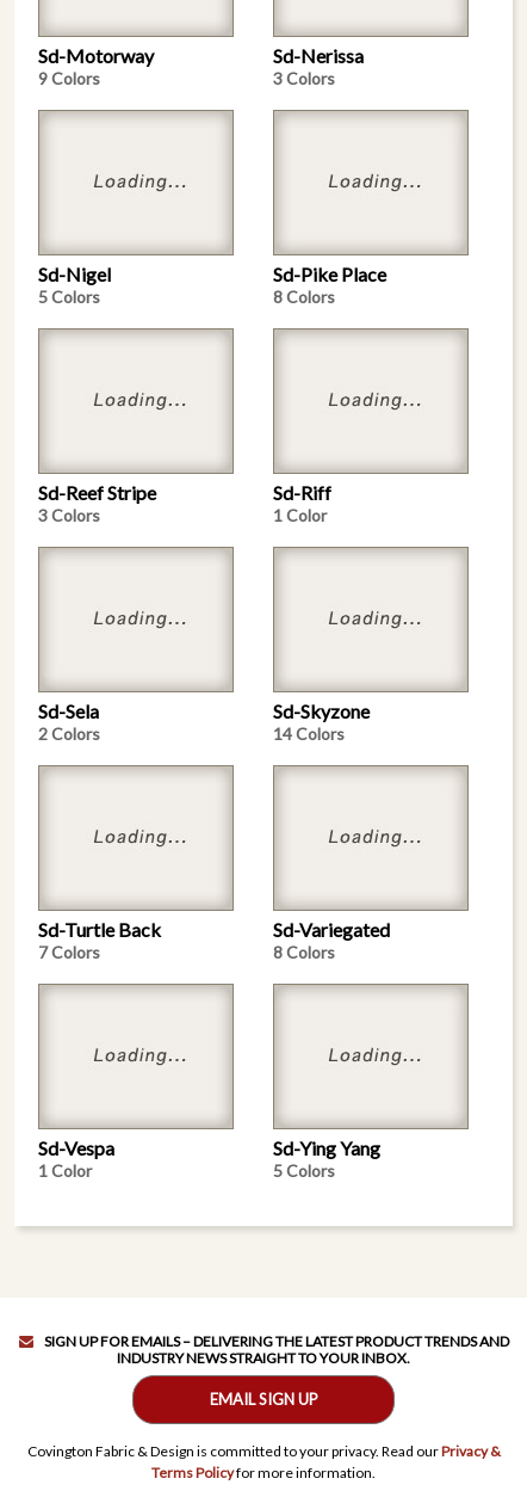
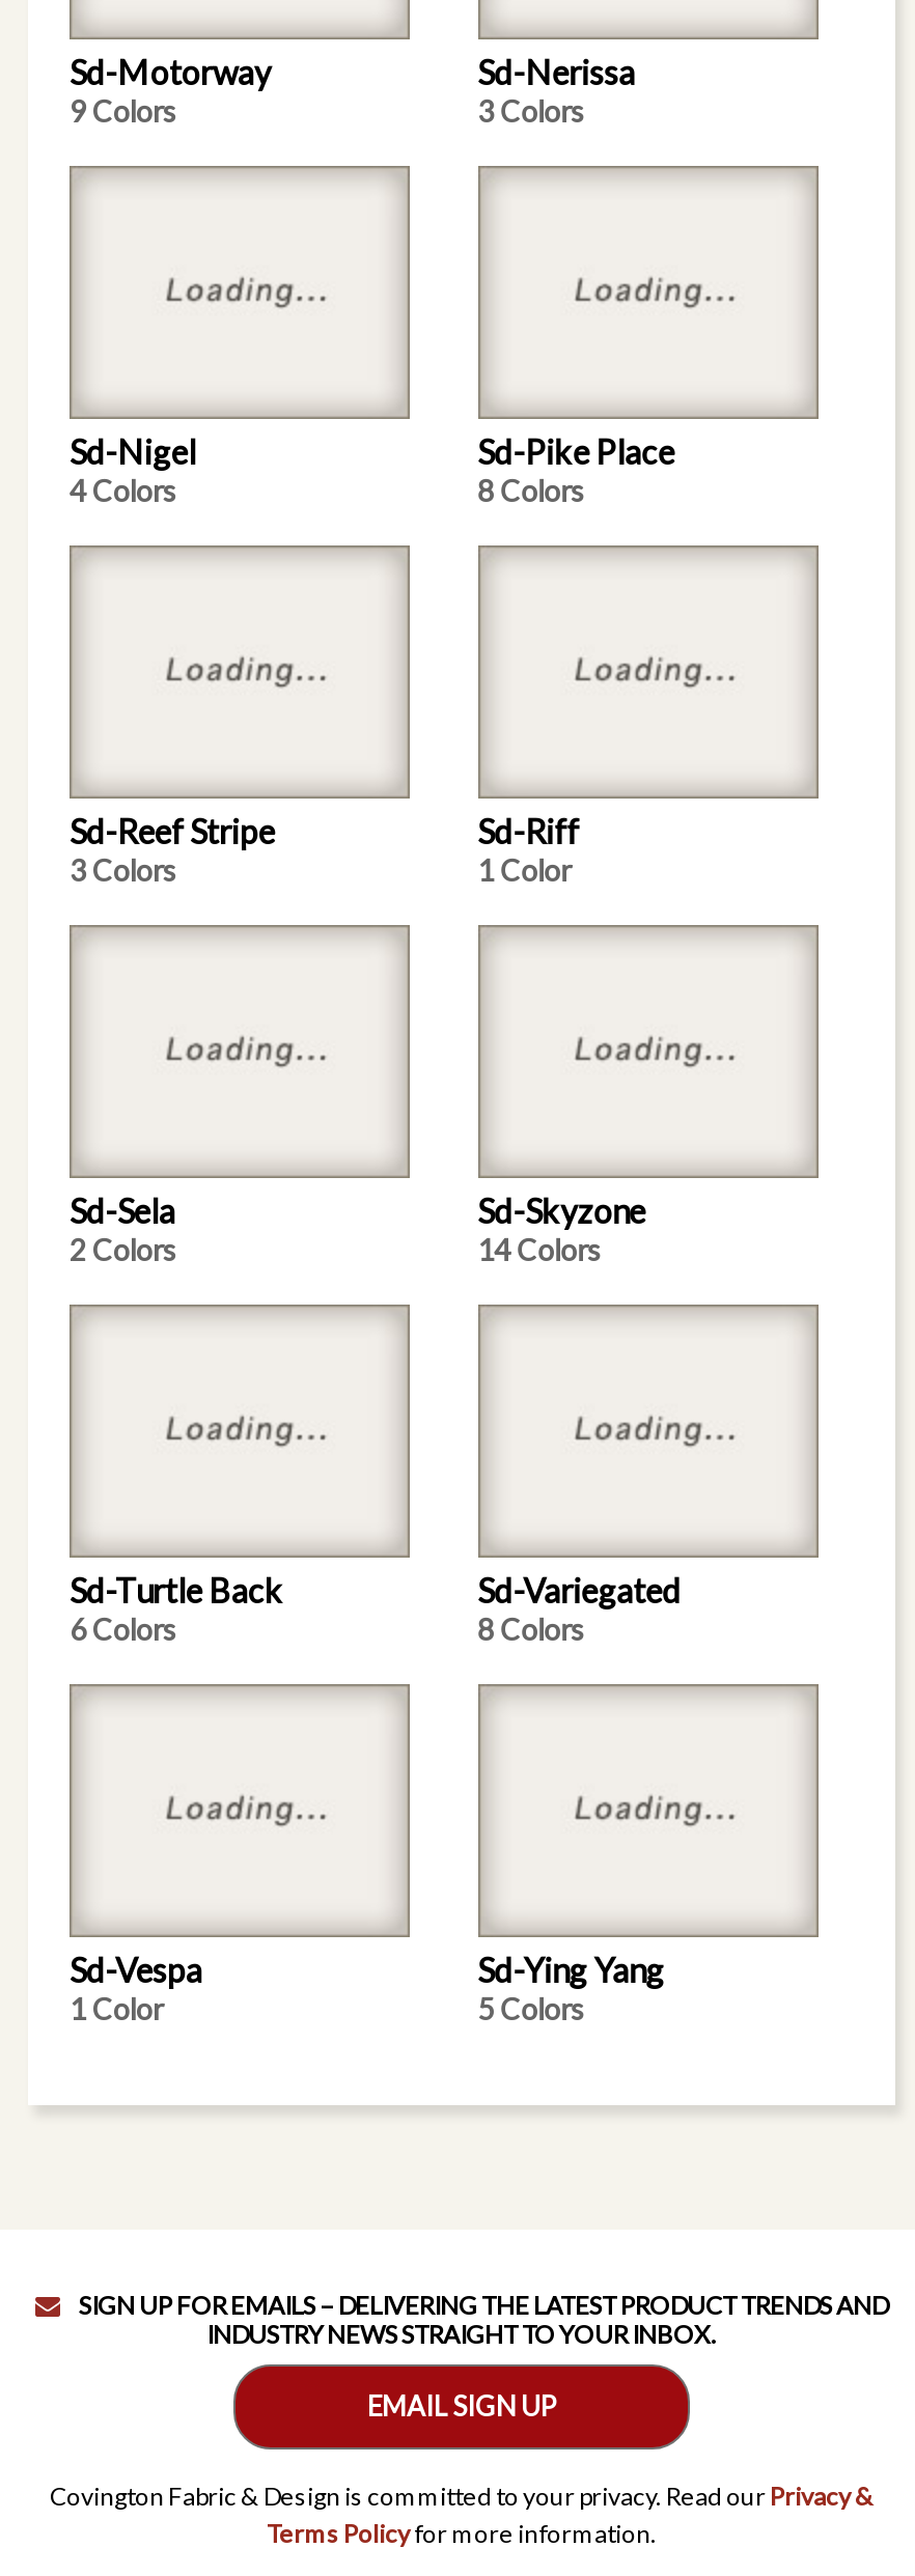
[38,287,100,307] 5 Colors -> [70,474,177,509] 4 Colors
[38,942,100,963] 7 Colors -> [70,1612,177,1648] 6 Colors

